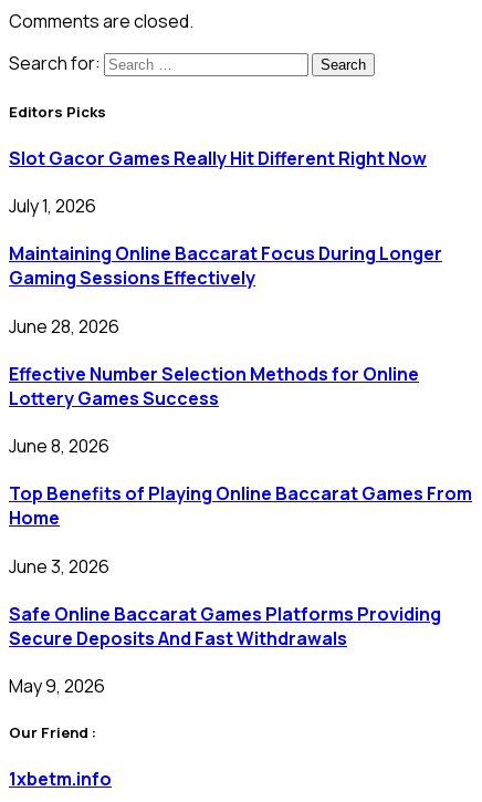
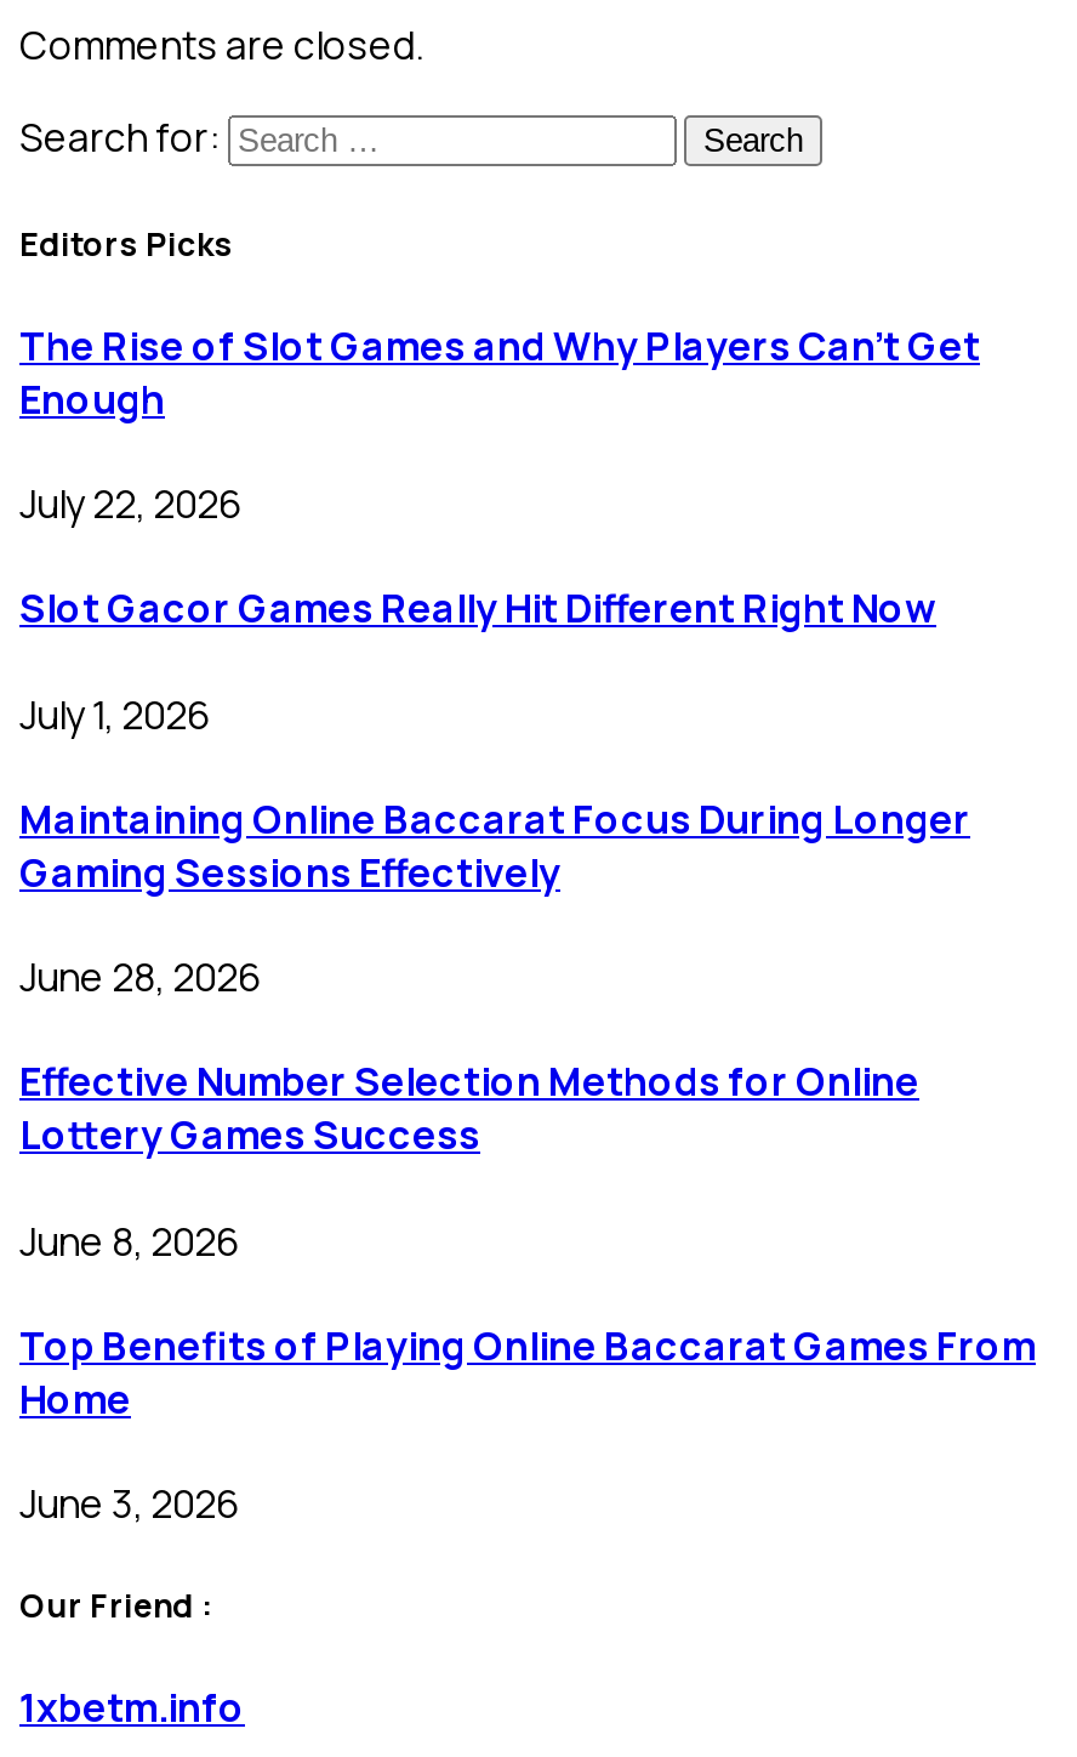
none -> [19,318,980,530] The Rise of Slot Games and Why Players Can’t Get | Enough | July 22, 2026
moved [9,146,472,578] -> [19,582,1036,1530]: Slot Gacor Games Really Hit Different Right Now | July 1, 2026 | Maintaining Online Baccarat Focus During Longer | ... | Home | June 3, 2026
[9,602,441,698] Safe Online Baccarat Games Platforms Providing | Secure Deposits And Fast Withdrawals | May 9, 2026 -> none

